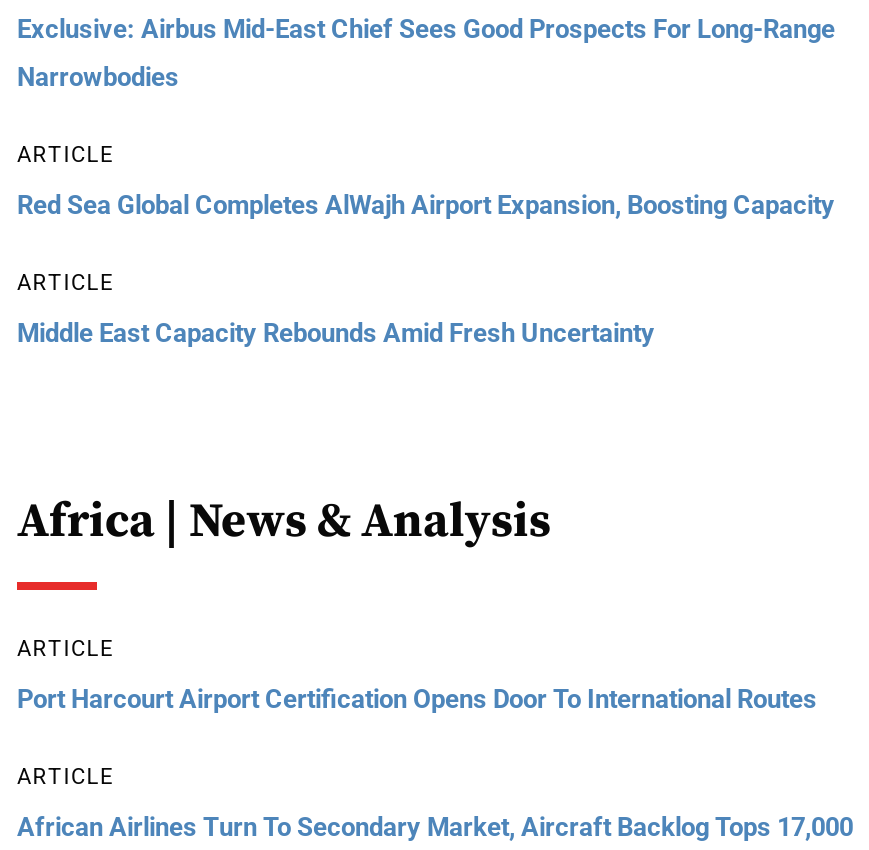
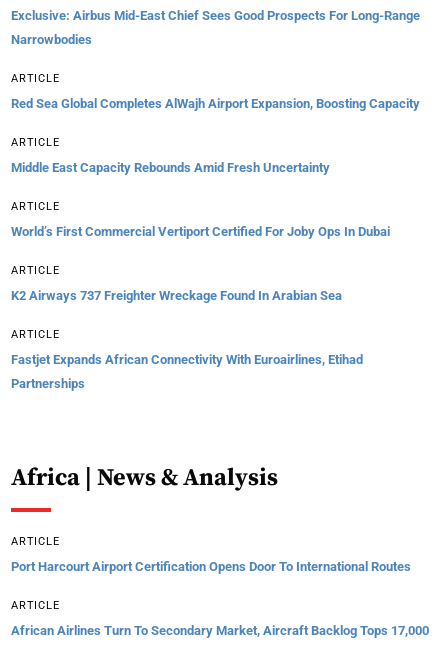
none -> [11,200,390,391] ARTICLE | World’s First Commercial Vertiport Certified For Joby Ops In Dubai | ARTICLE | K2 Airways 737 Freighter Wreckage Found In Arabian Sea | ARTICLE | Fastjet Expands African Connectivity With Euroairlines, Etihad | Partnerships

